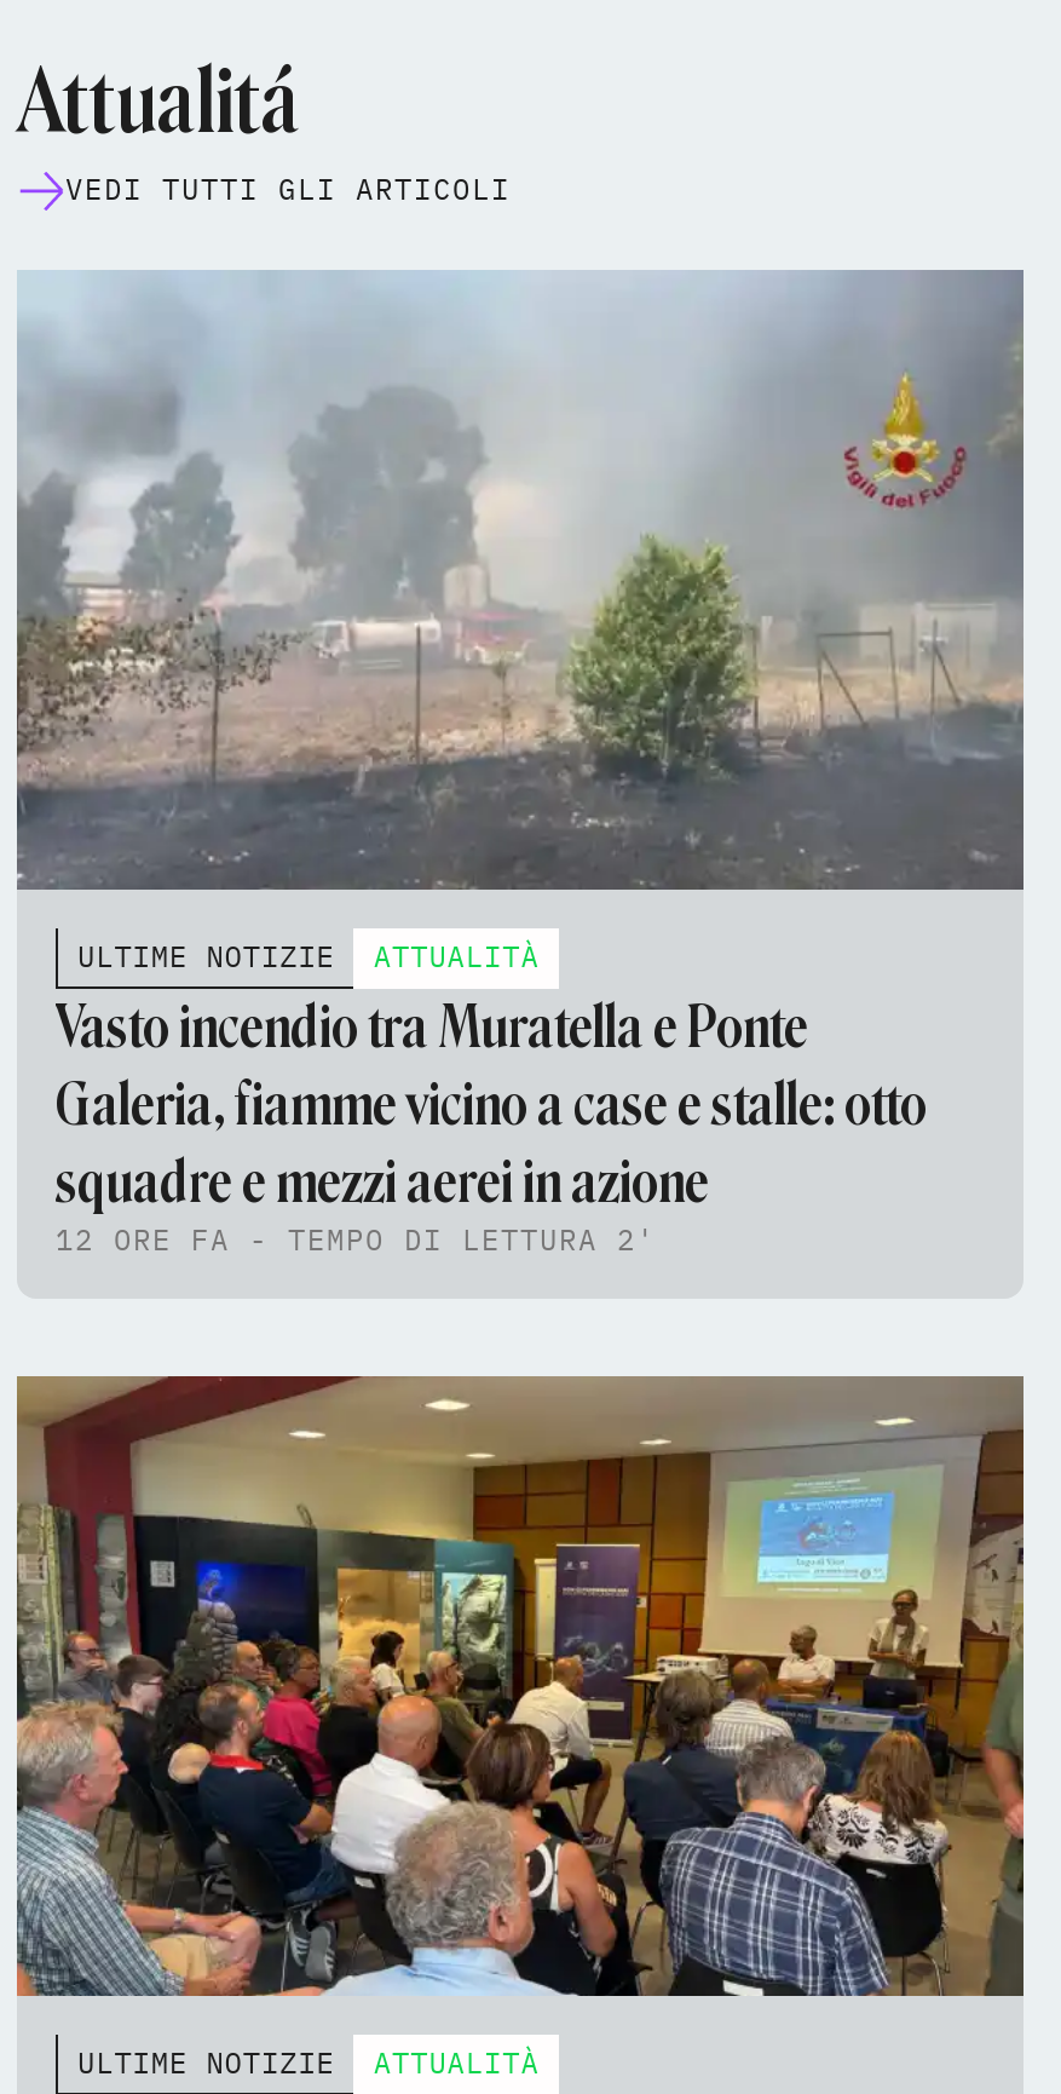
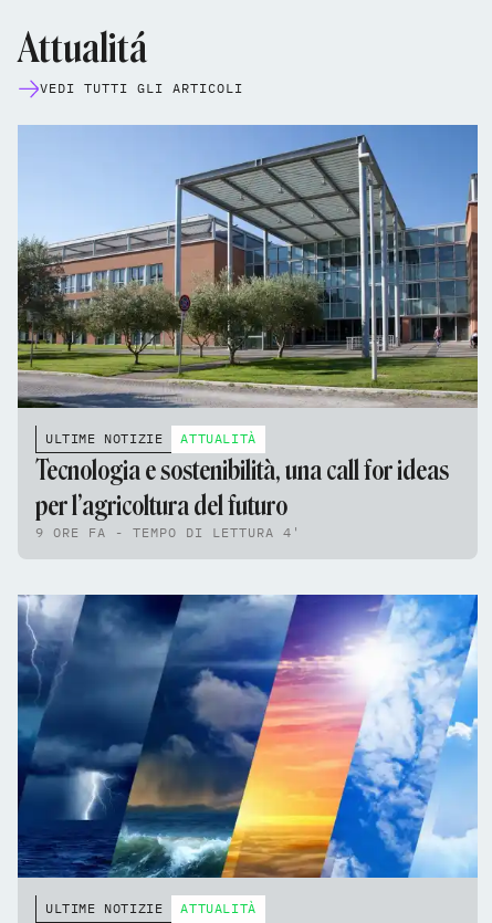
[15,271,1023,891] [image] -> [18,125,478,408] [image]
[56,991,927,1257] Vasto incendio tra Muratella e Ponte | Galeria, fiamme vicino a case e stalle: otto | squadre e mezzi aerei in azione | 12 ORE FA - TEMPO DI LETTURA 2' -> [35,455,449,541] Tecnologia e sostenibilità, una call for ideas | per l’agricoltura del futuro | 9 ORE FA - TEMPO DI LETTURA 4'
[15,1375,1026,2000] [image] -> [17,594,479,879] [image]

